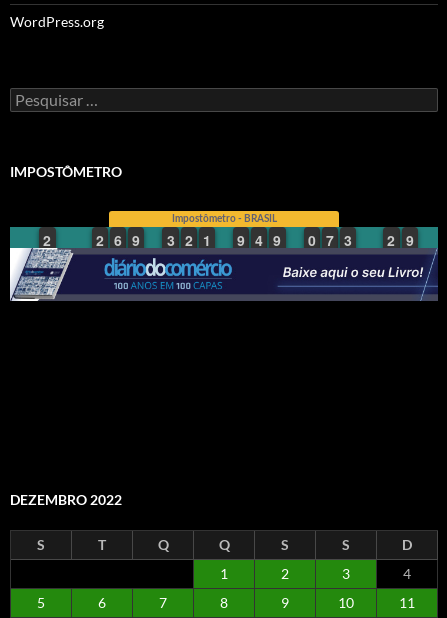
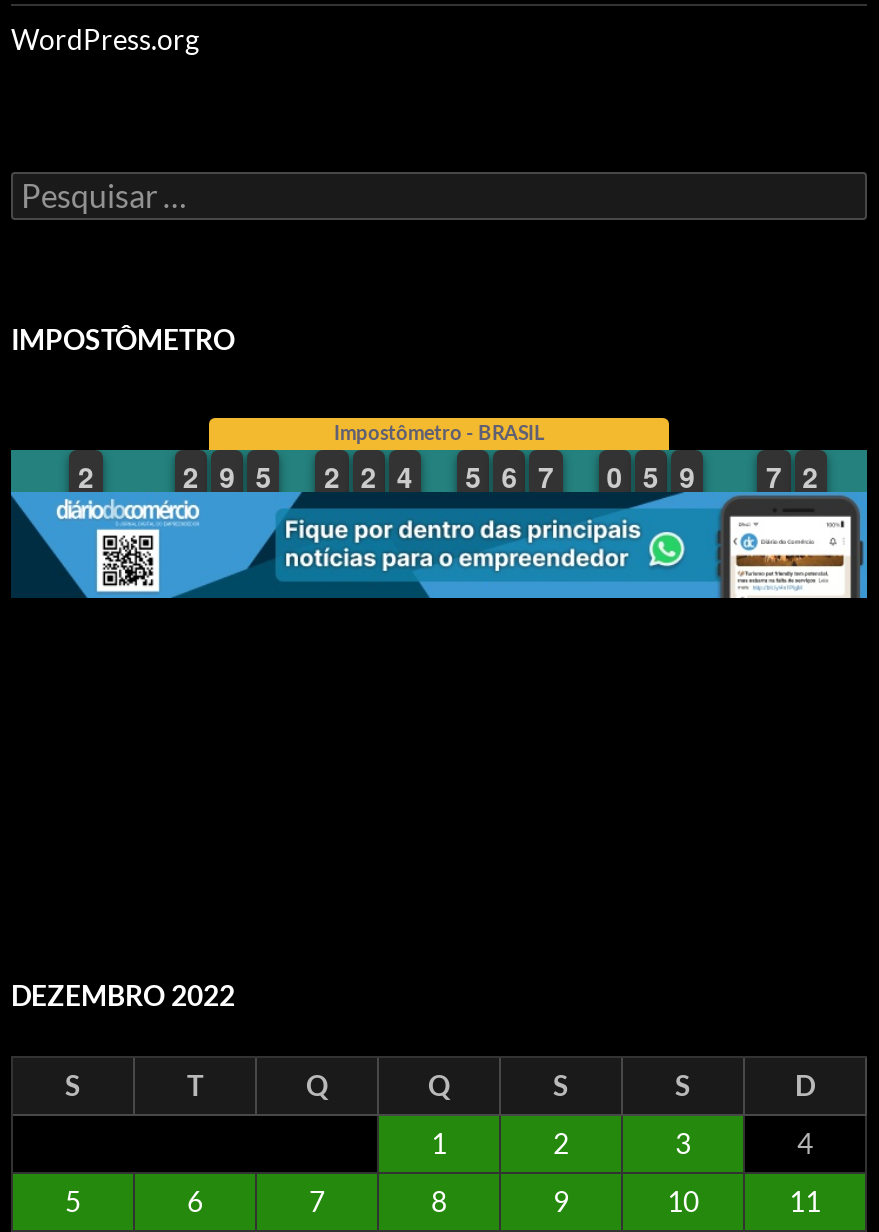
[9,237,439,302] [image] -> [9,474,869,600] [image]

